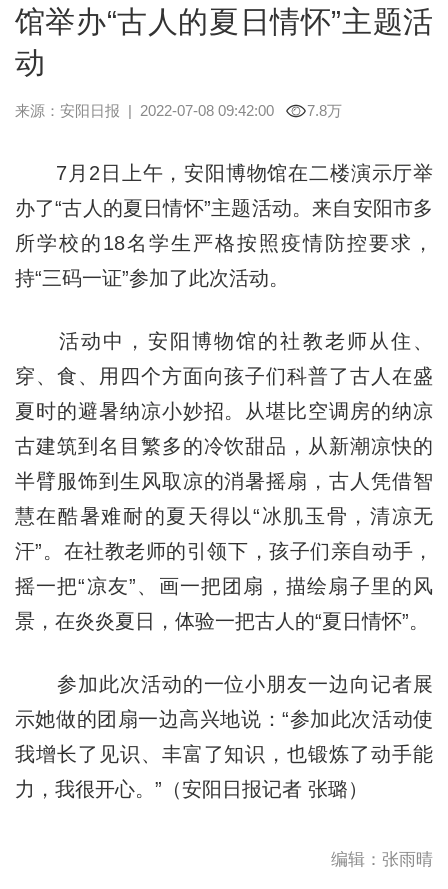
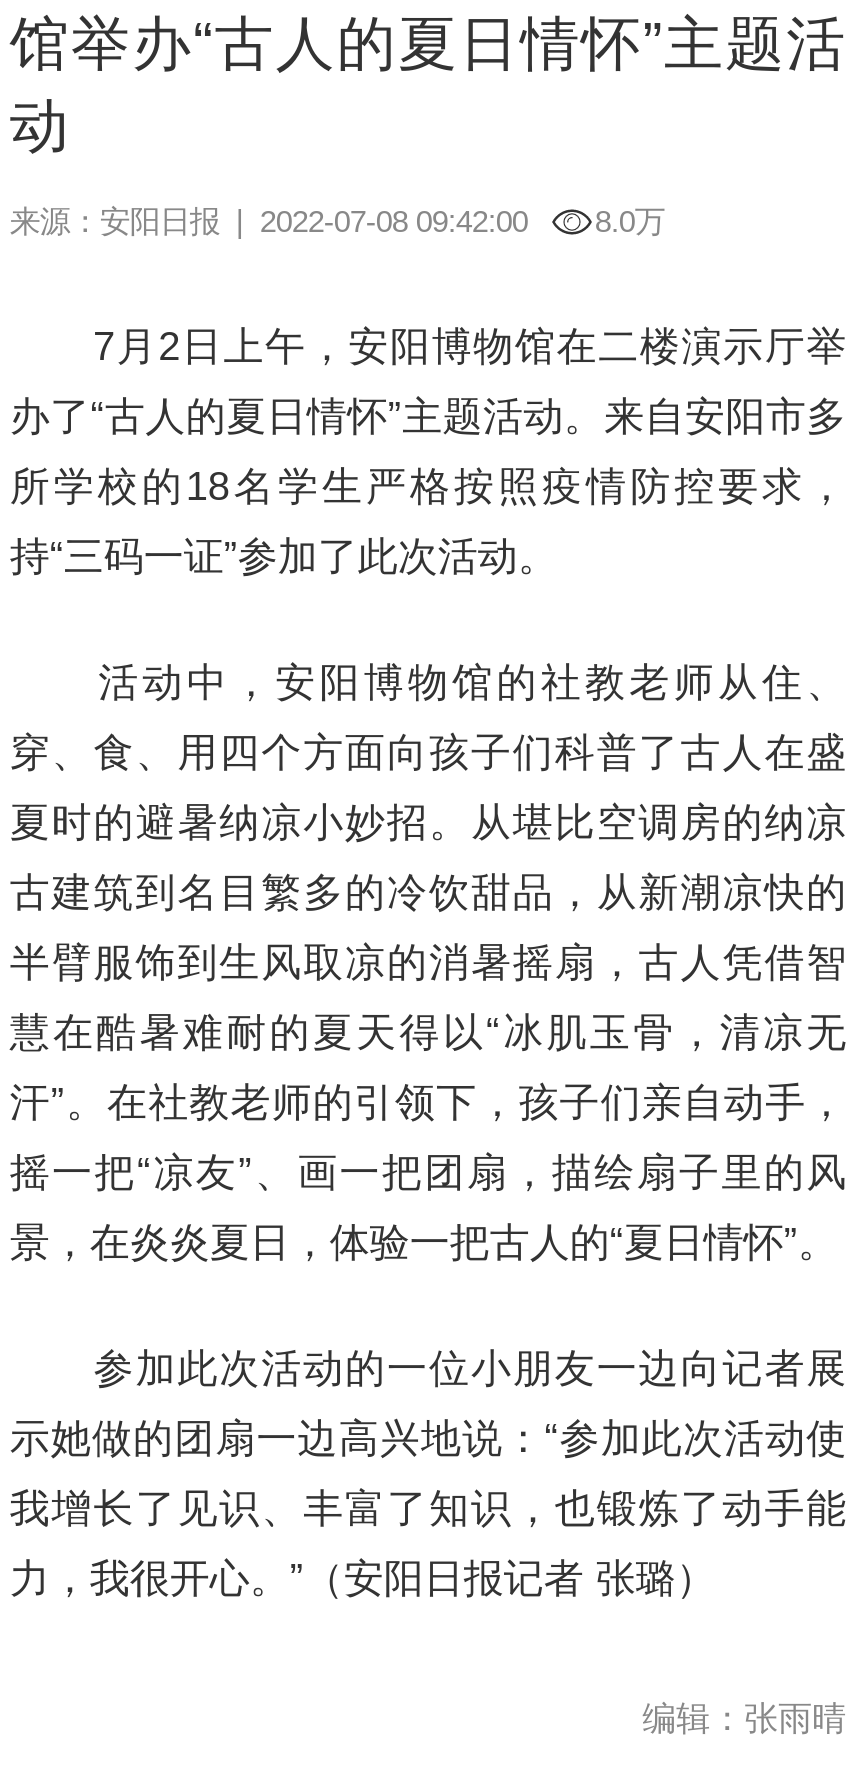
[307,102,342,119] 7.8万 -> [595,203,665,237] 8.0万

